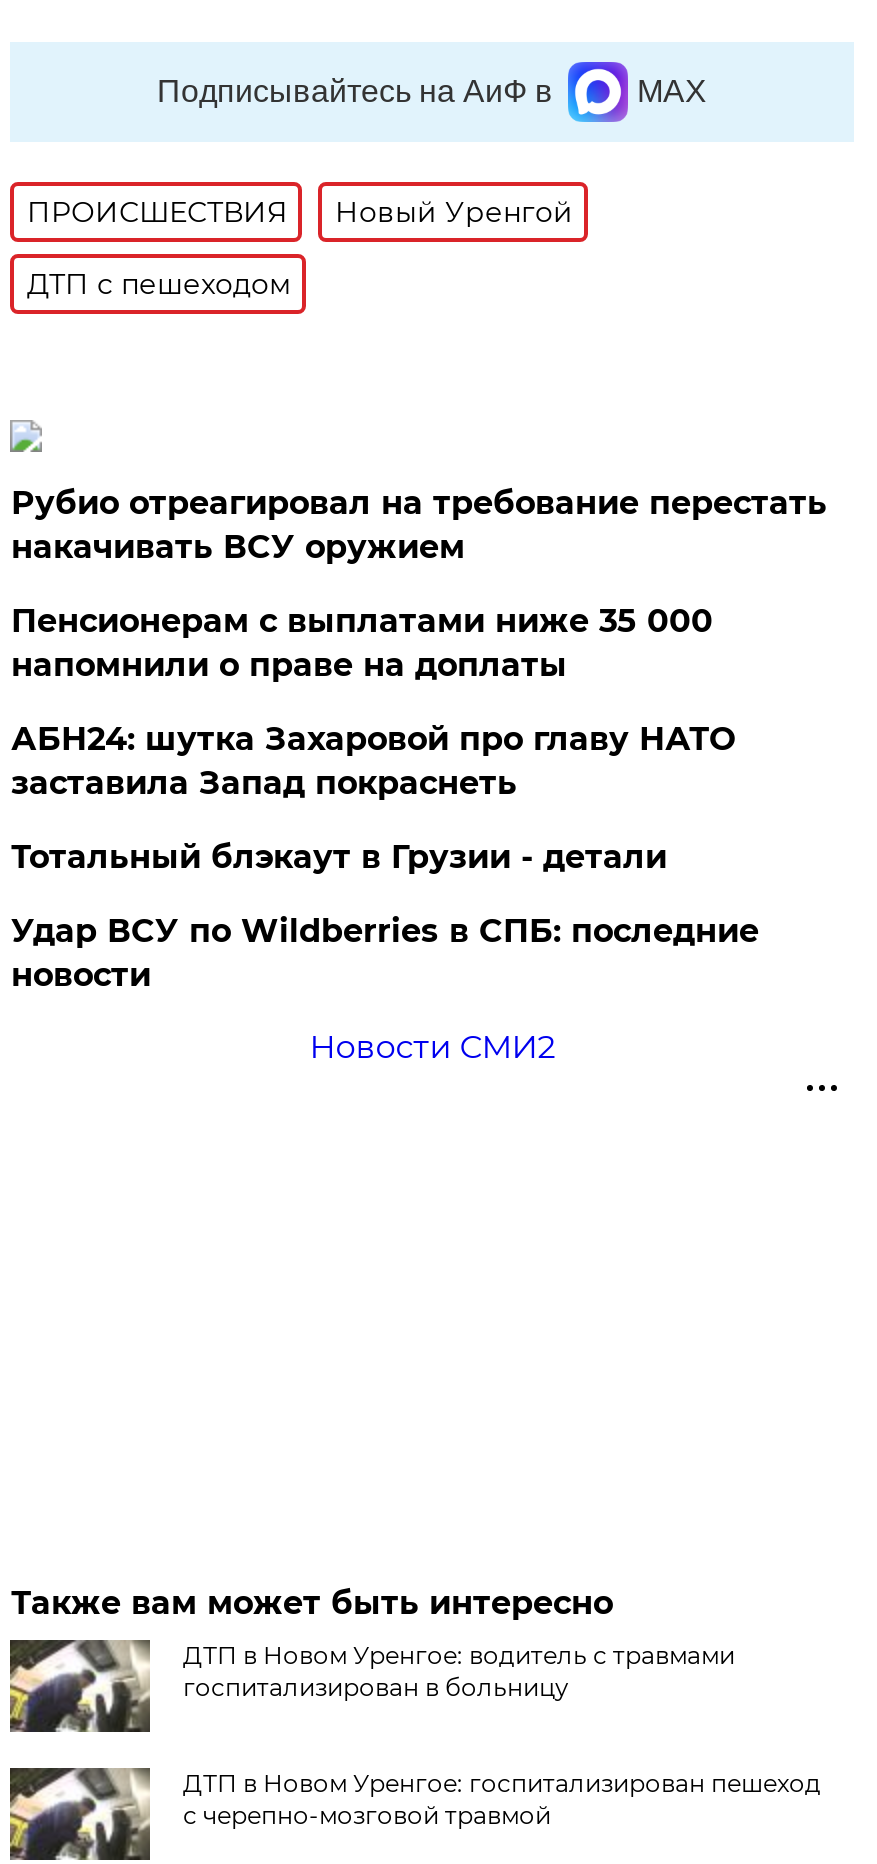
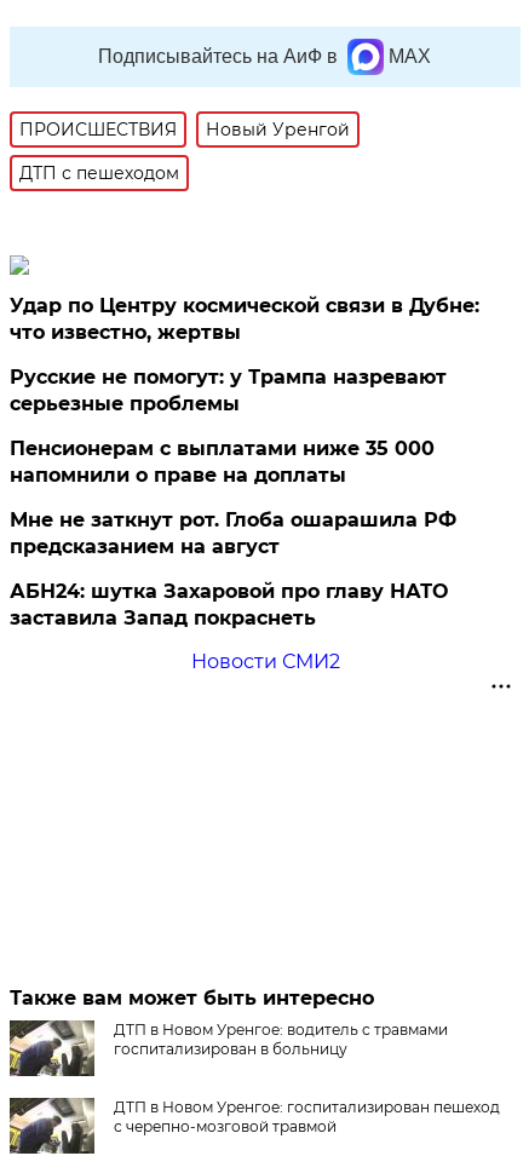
[11,484,827,566] Рубио отреагировал на требование перестать | накачивать ВСУ оружием -> [10,294,480,415] Удар по Центру космической связи в Дубне: | что известно, жертвы | Русские не помогут: у Трампа назревают | серьезные проблемы
moved [11,602,713,684] -> [10,437,435,486]: Пенсионерам с выплатами ниже 35 000 | напомнили о праве на доплаты
none -> [10,508,457,558] Мне не заткнут рот. Глоба ошарашила РФ | предсказанием на август
moved [11,720,735,802] -> [10,580,448,629]: АБН24: шутка Захаровой про главу НАТО | заставила Запад покраснеть
[11,838,759,994] Тотальный блэкаут в Грузии - детали | Удар ВСУ по Wildberries в СПБ: последние | новости -> none

